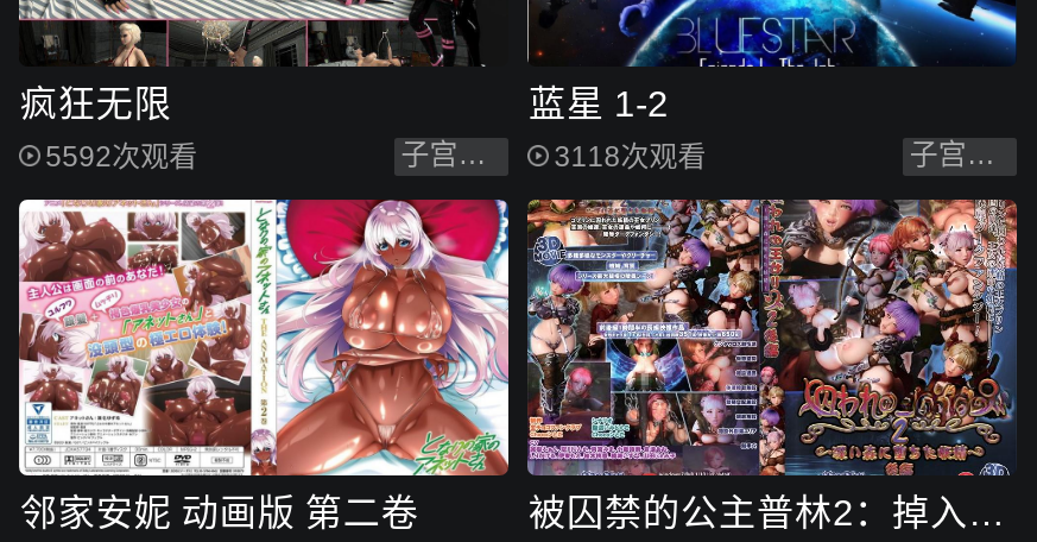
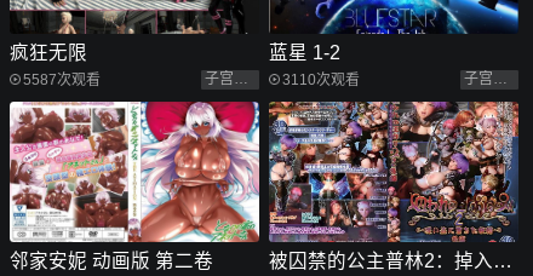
[45,140,197,174] 5592次观看 -> [23,71,101,88] 5587次观看
[554,140,706,174] 3118次观看 -> [282,71,360,88] 3110次观看

